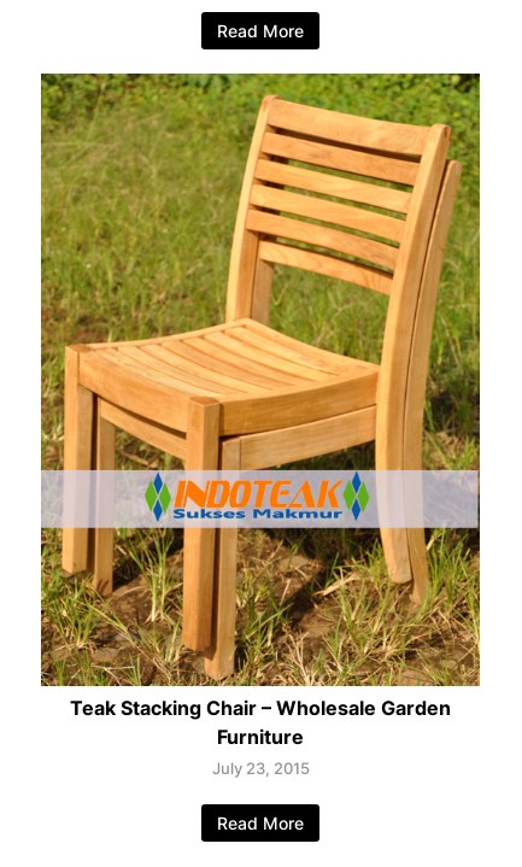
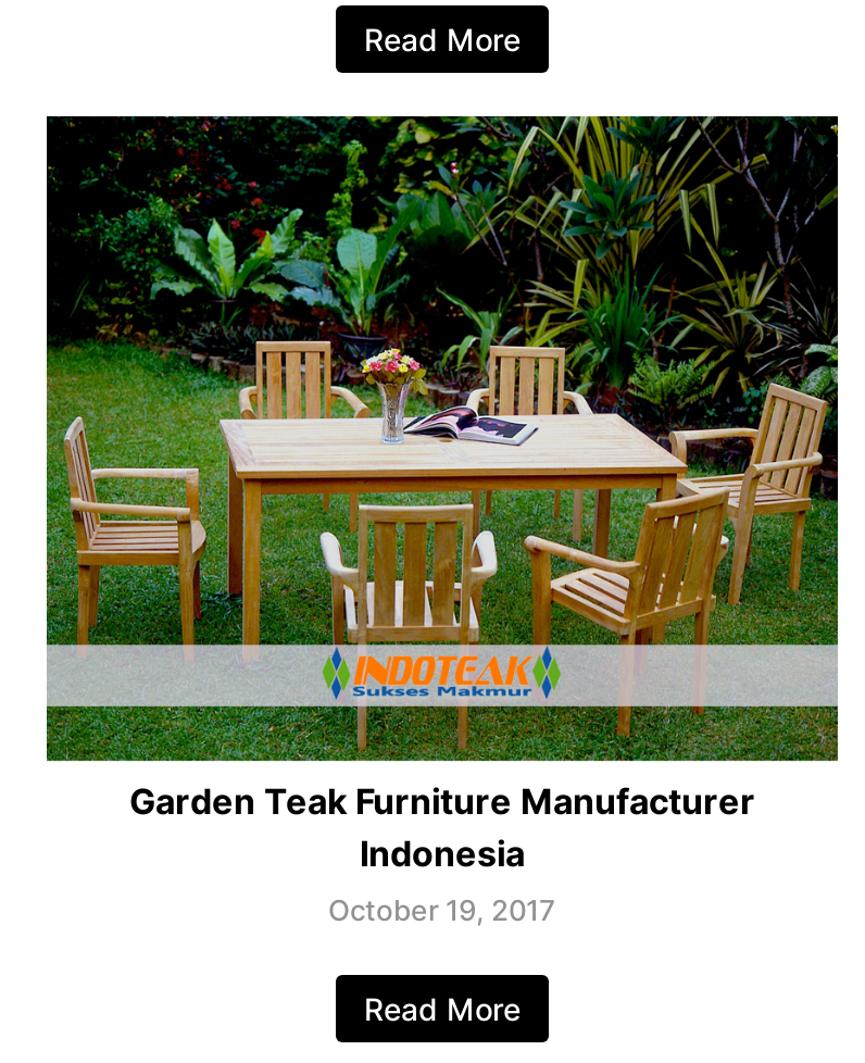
[40,72,481,778] [image] | Teak Stacking Chair – Wholesale Garden | Furniture | July 23, 2015 -> [45,113,840,926] [image] | Garden Teak Furniture Manufacturer | Indonesia | October 19, 2017

